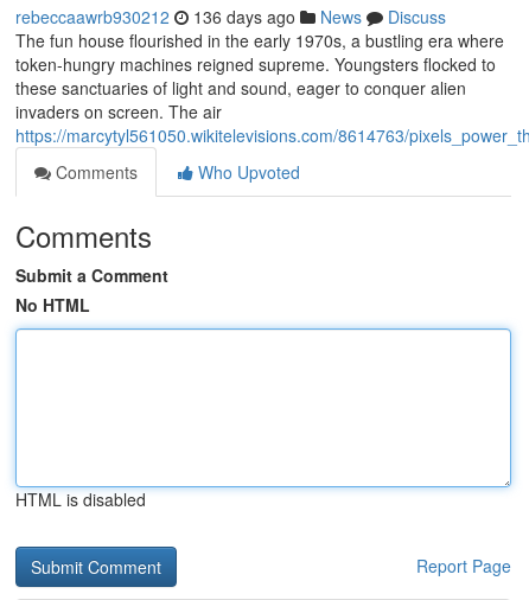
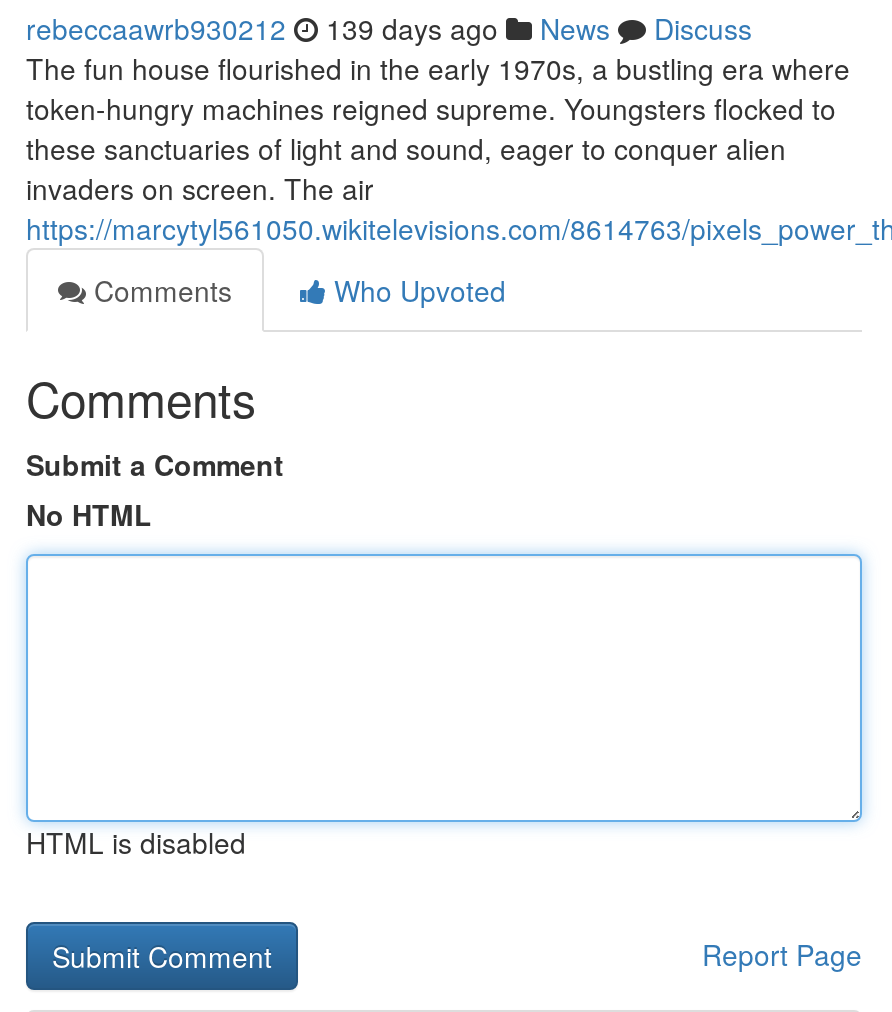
[15,5,446,28] rebeccaawrb930212 136 days ago News Discuss -> [26,8,752,48] rebeccaawrb930212 139 days ago News Discuss

